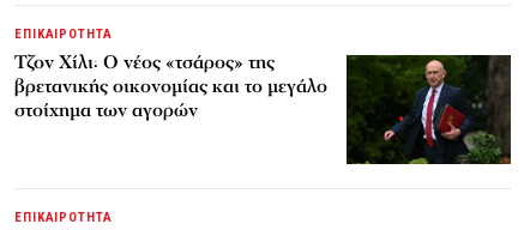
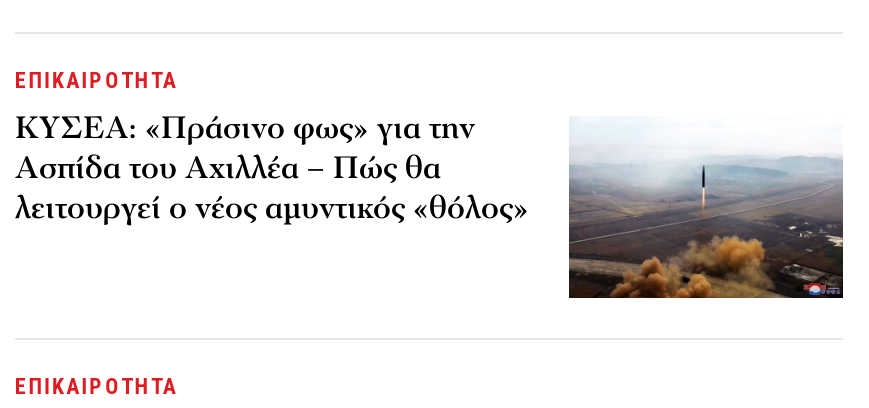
[14,49,512,165] [image] | Τζον Χίλι: Ο νέος «τσάρος» της | βρετανικής οικονομίας και το μεγάλο | στοίχημα των αγορών -> [15,106,843,300] [image] | ΚΥΣΕΑ: «Πράσινο φως» για την | Ασπίδα του Αχιλλέα – Πώς θα | λειτουργεί ο νέος αμυντικός «θόλος»

